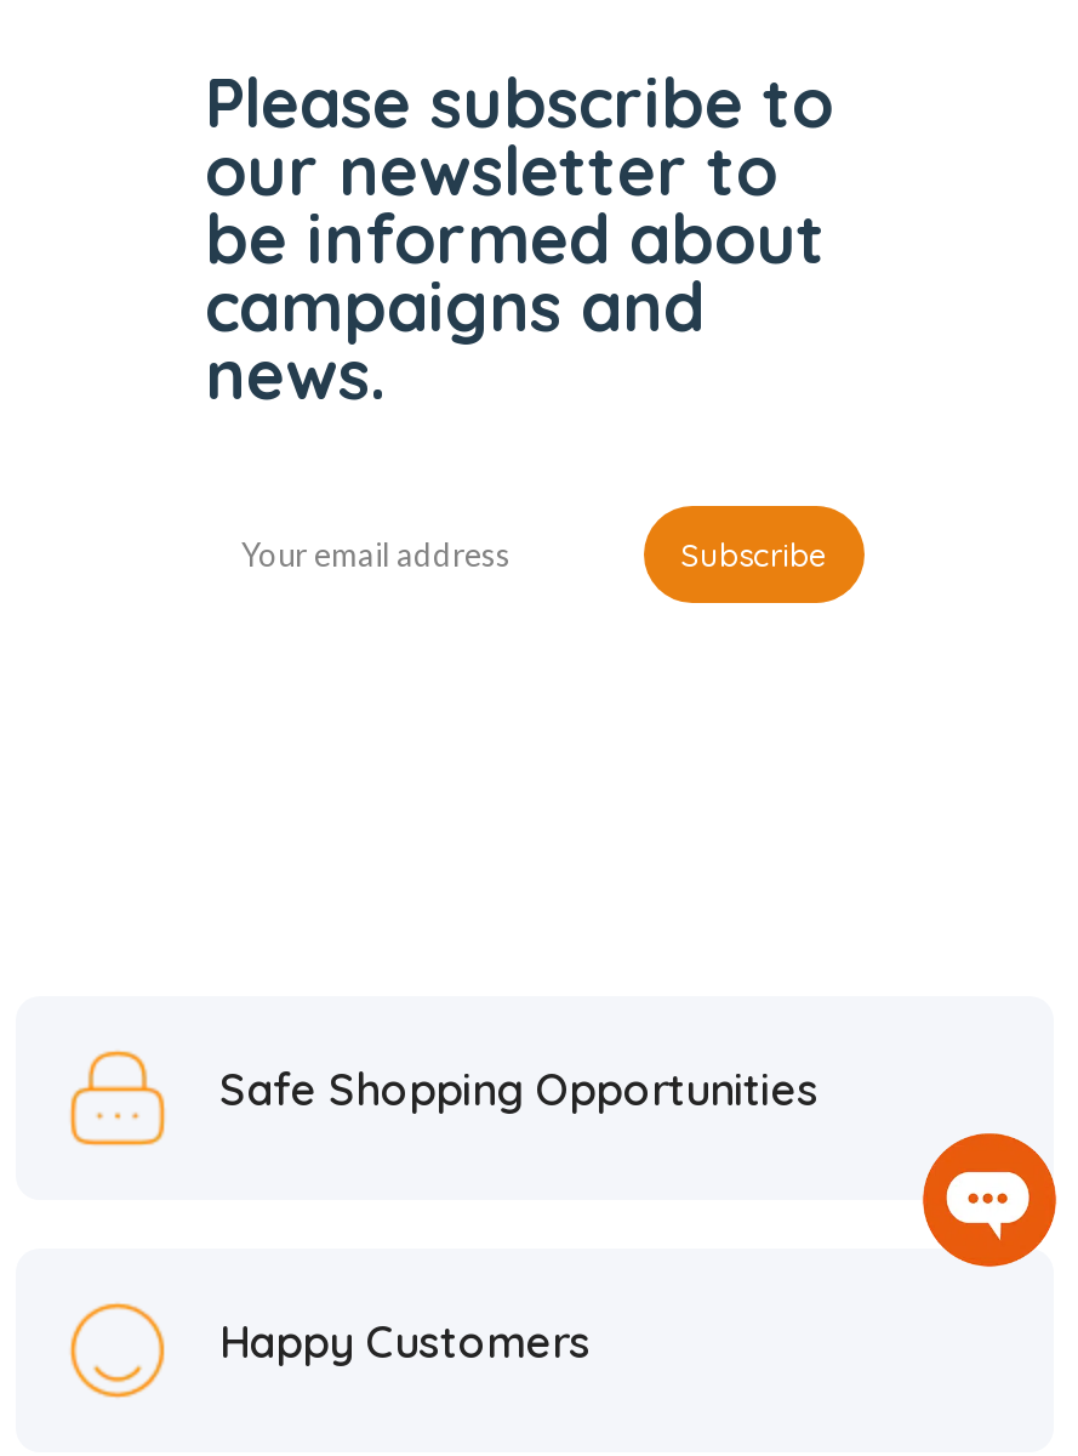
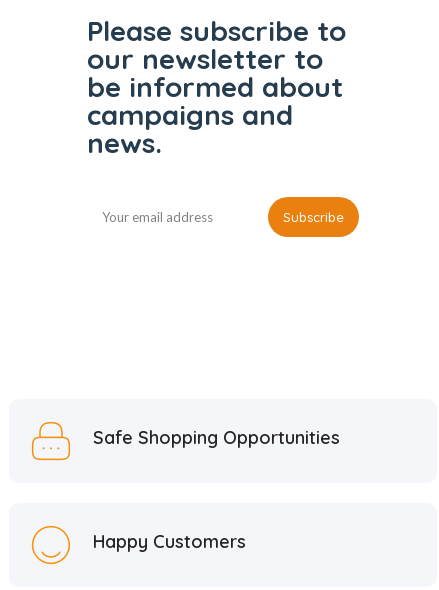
[920,1130,1059,1270] [image] -> none

